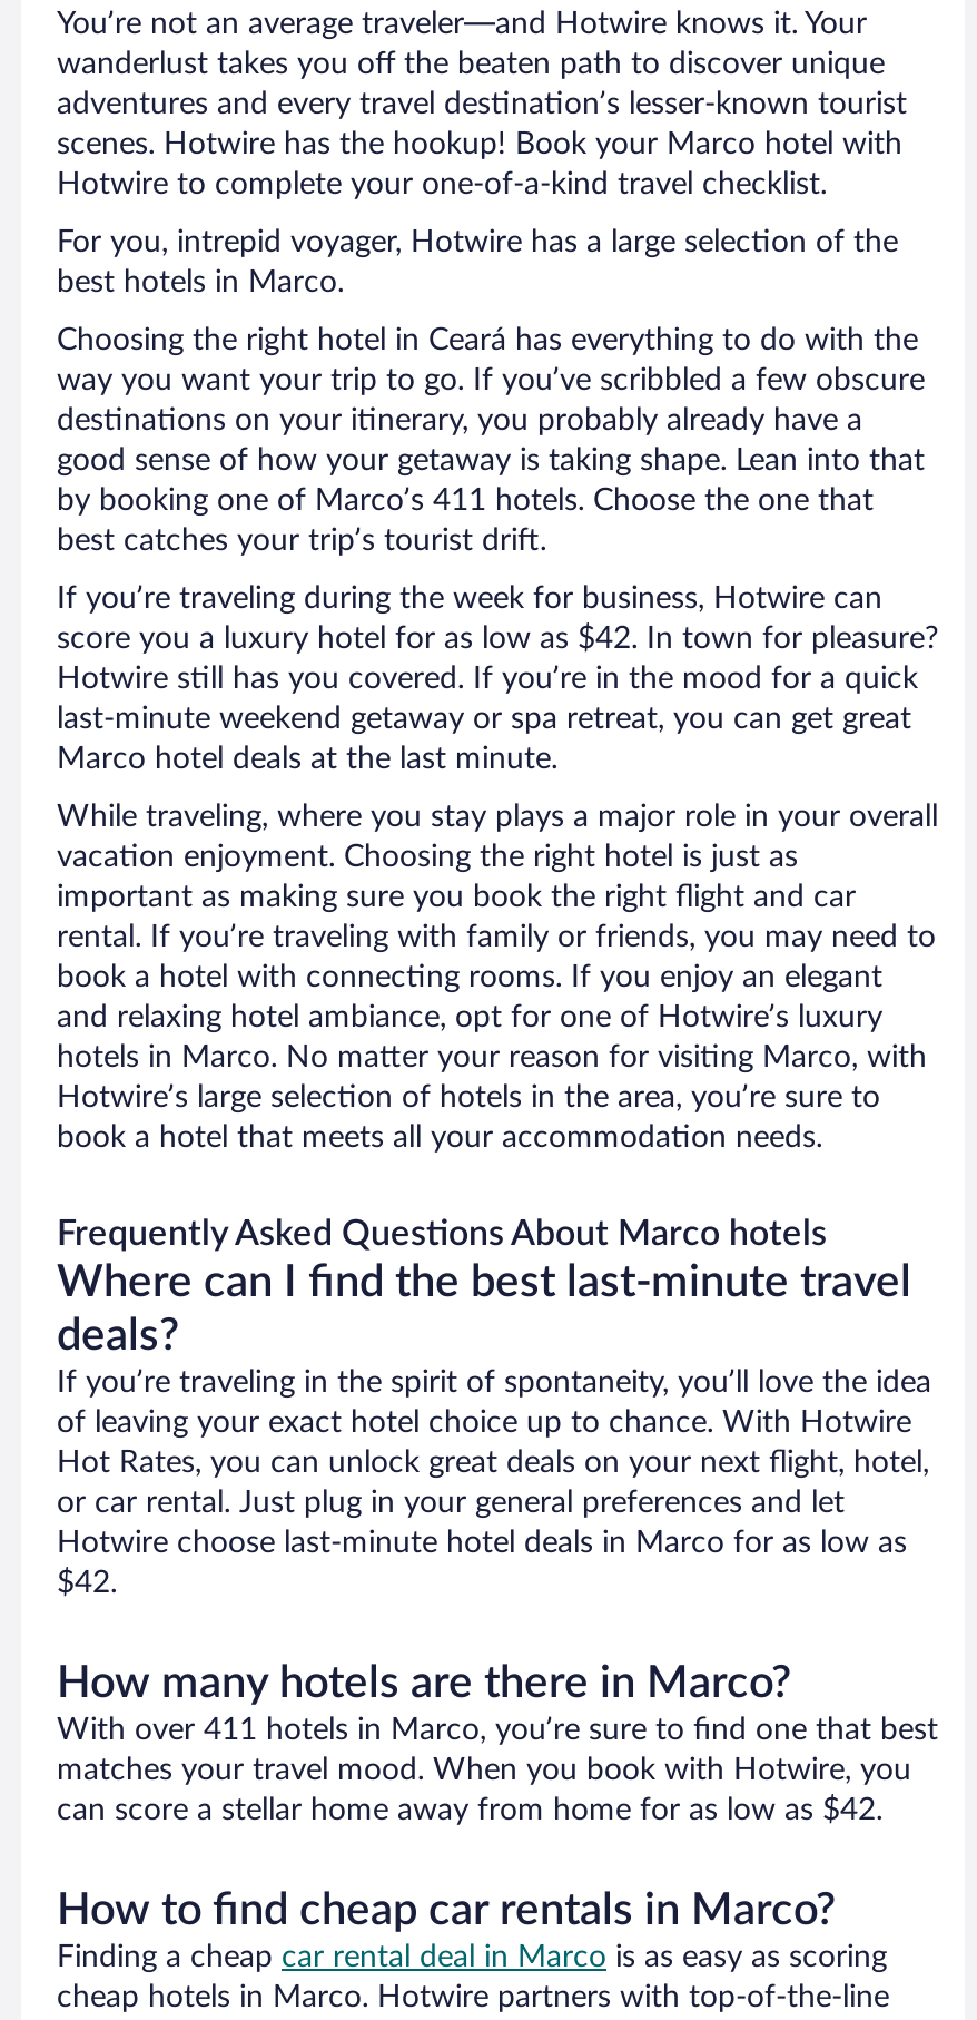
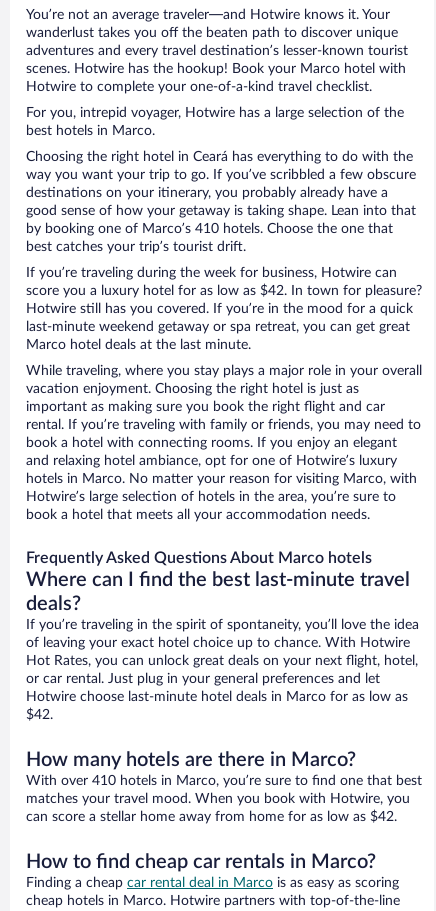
[57,486,874,517] by booking one of Marco’s 411 hotels. Choose the one that -> [26,222,393,236] by booking one of Marco’s 410 hotels. Choose the one that
[57,1715,938,1747] With over 411 hotels in Marco, you’re sure to find one that best -> [26,774,422,788] With over 410 hotels in Marco, you’re sure to find one that best

